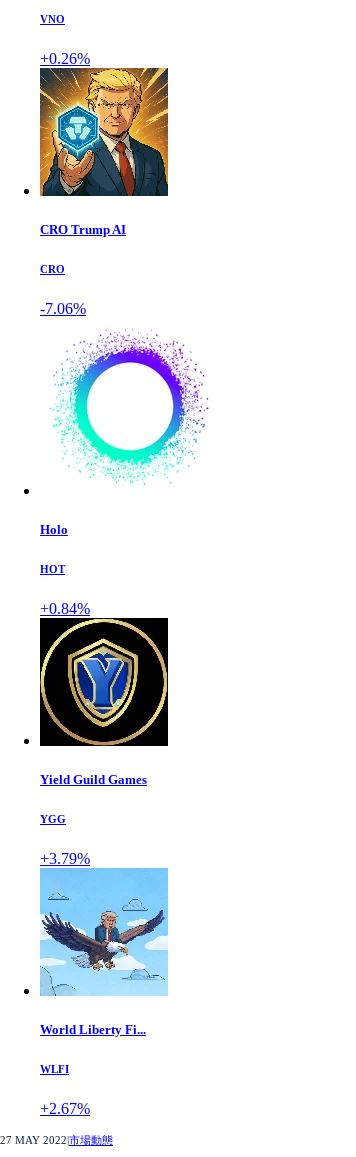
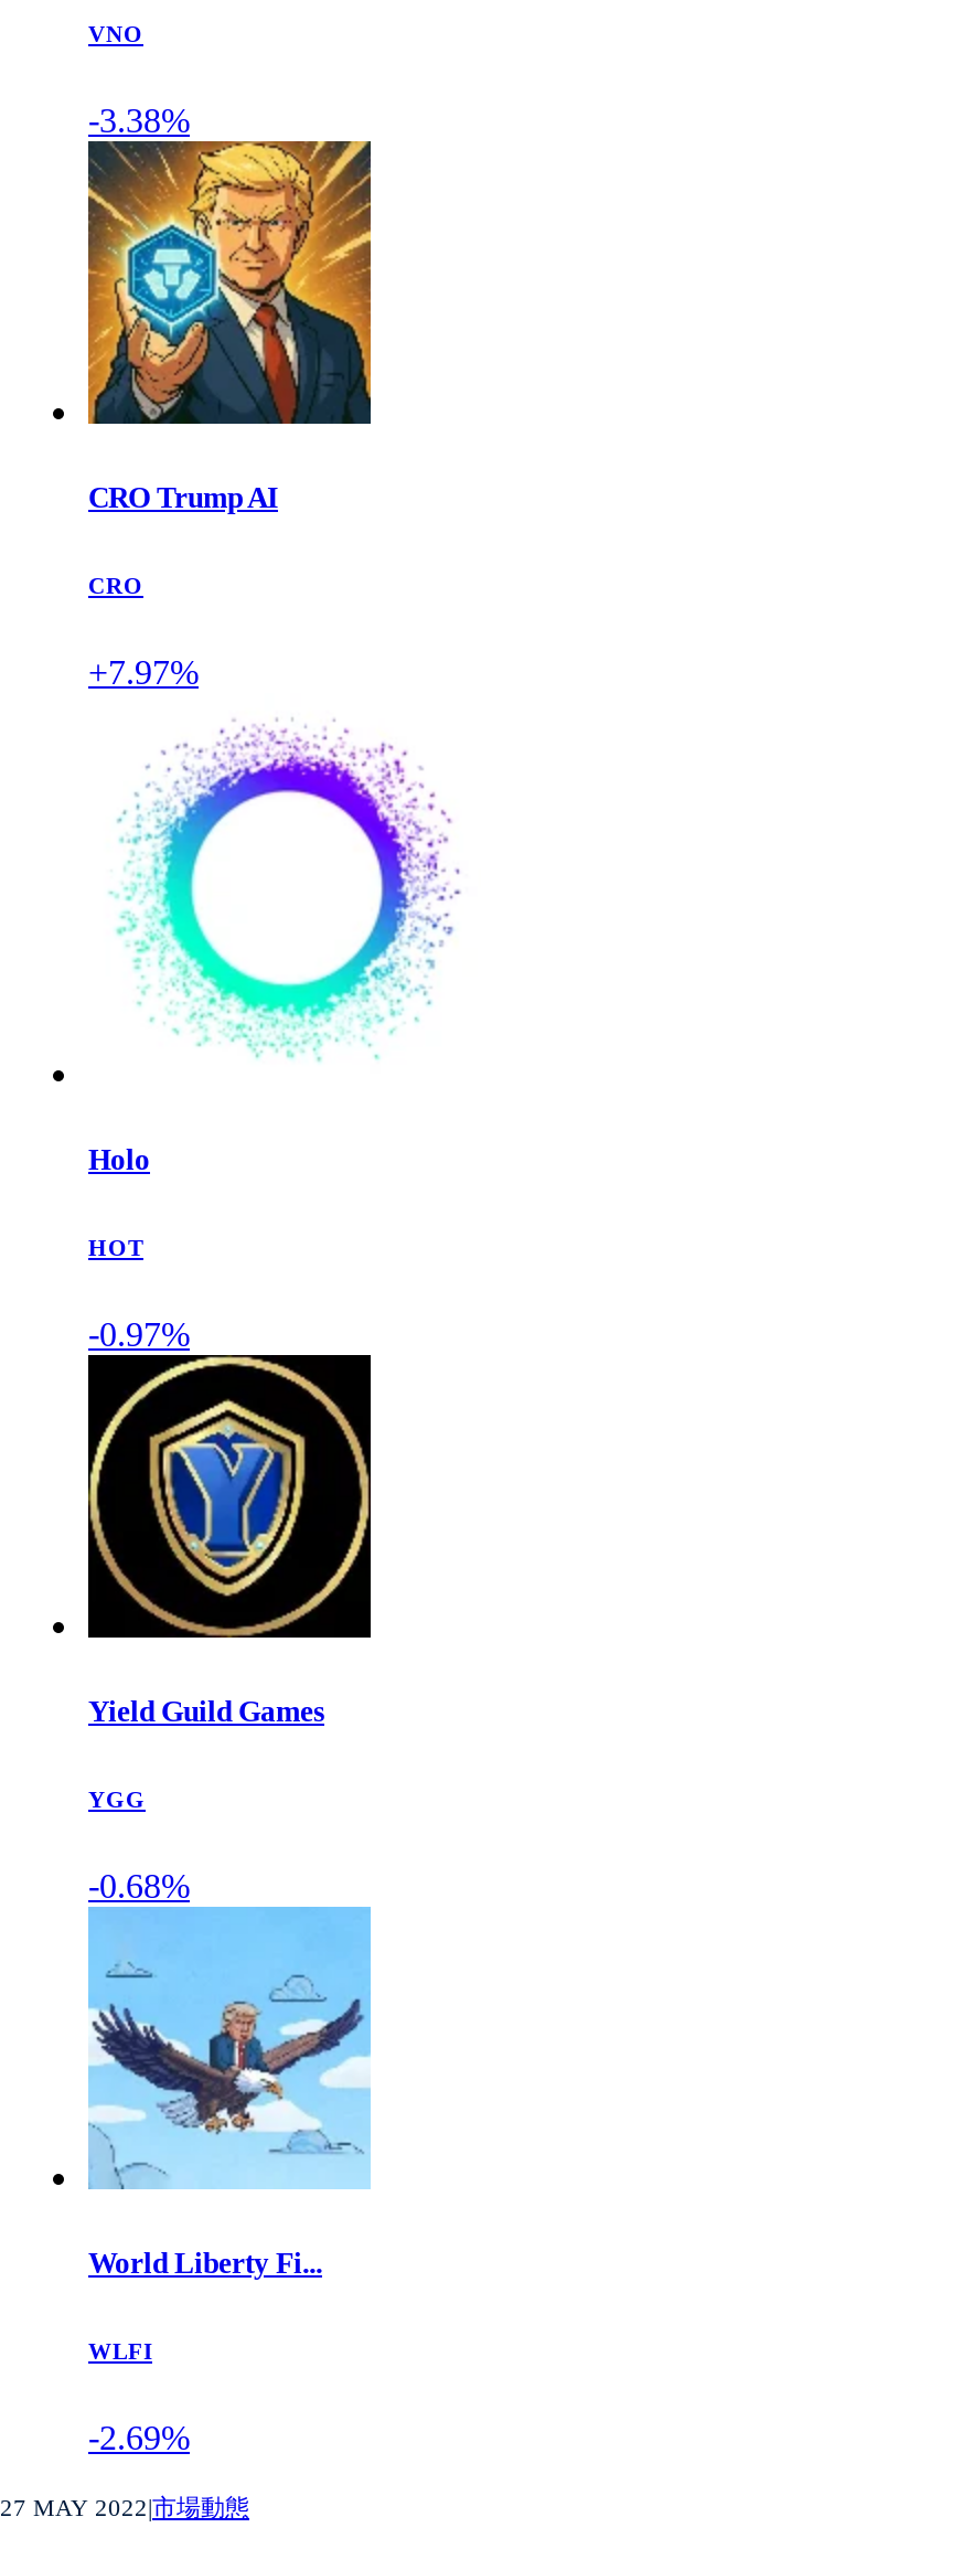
[40,50,90,67] +0.26% -> [88,101,190,139] -3.38%
[40,300,86,317] -7.06% -> [88,653,199,691] +7.97%
[40,600,90,617] +0.84% -> [88,1316,190,1353] -0.97%
[40,850,90,867] +3.79% -> [88,1868,190,1905] -0.68%
[40,1100,90,1117] +2.67% -> [88,2419,190,2457] -2.69%

